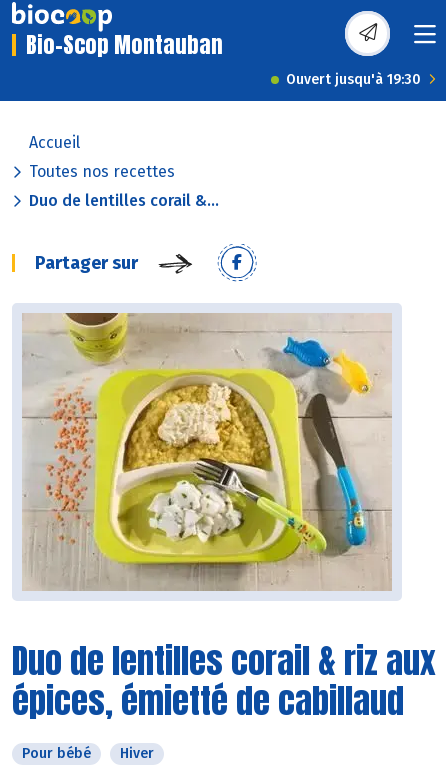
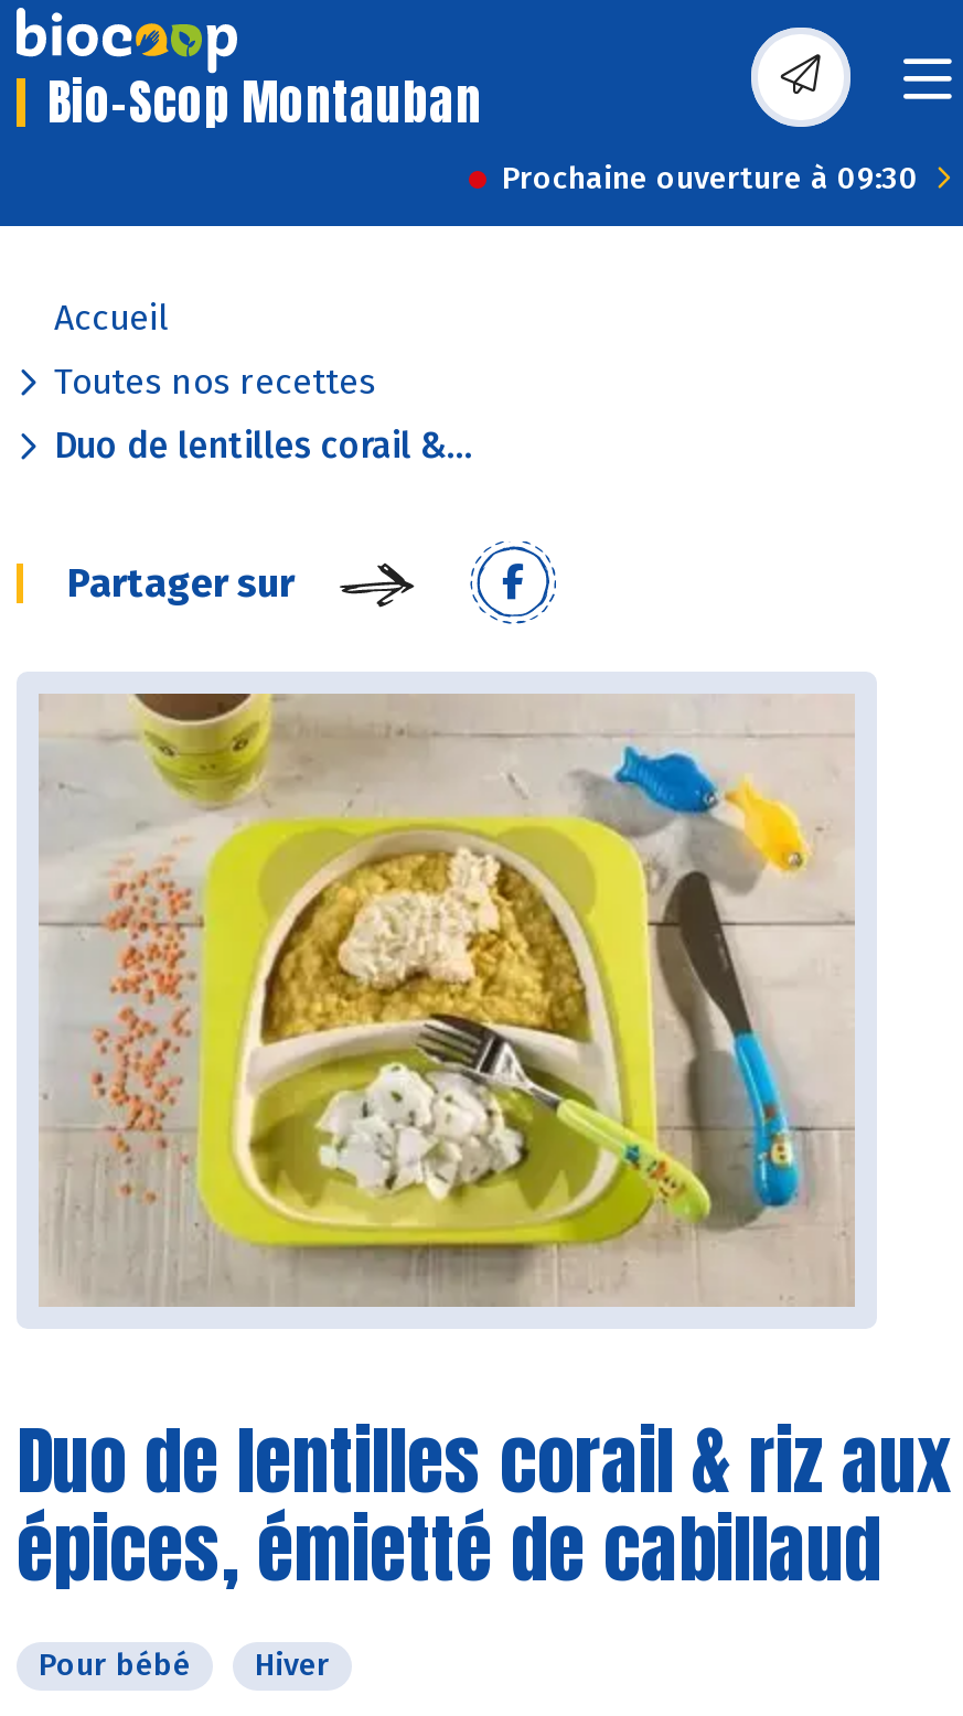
[286,71,421,88] Ouvert jusqu'à 19:30 -> [502,160,919,197] Prochaine ouverture à 09:30

